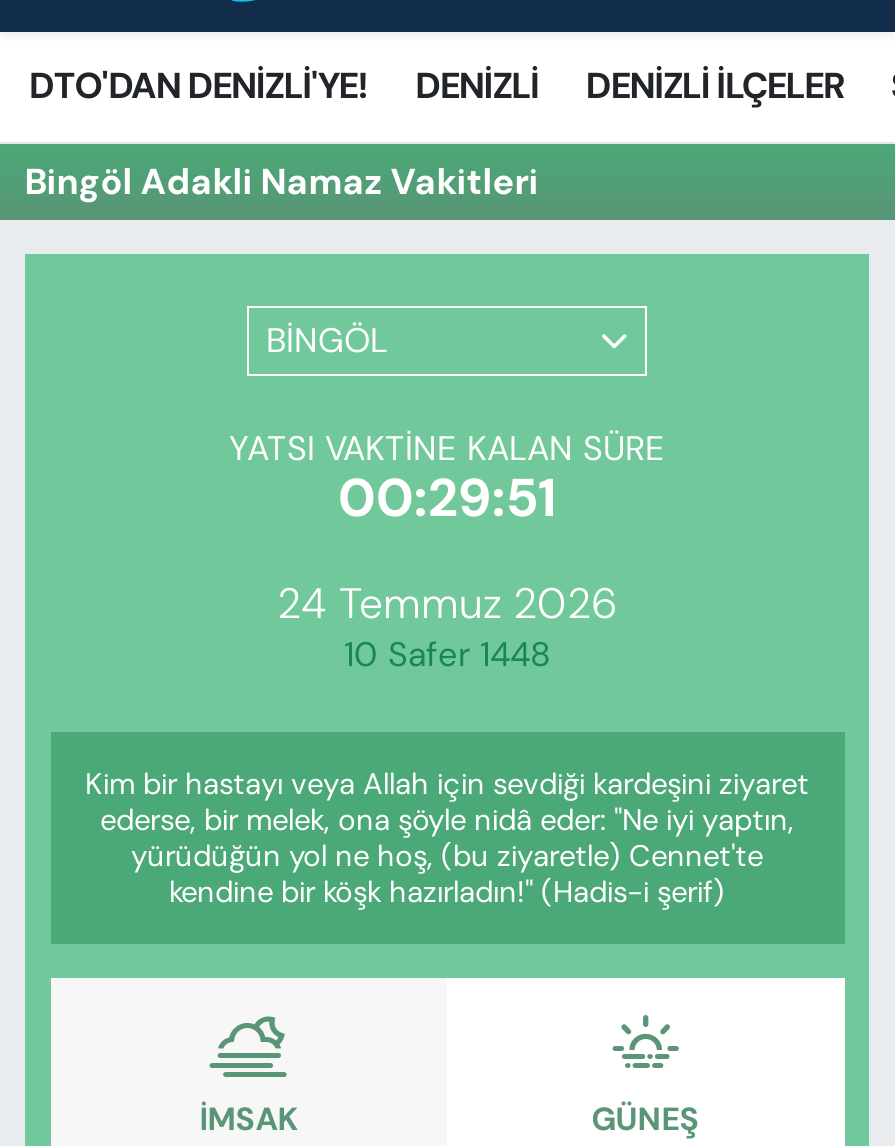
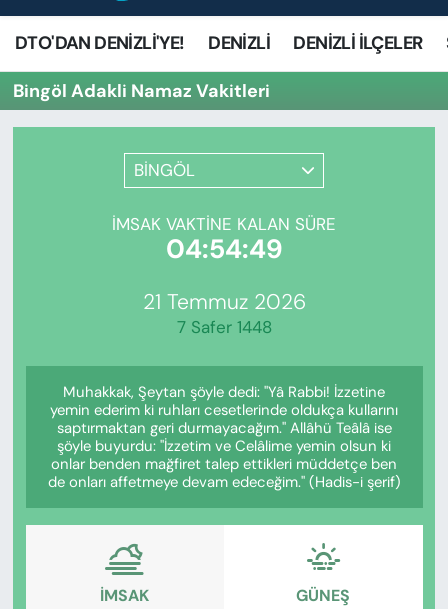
[229,425,665,531] YATSI VAKTINE KALAN SÜRE | 00:29:51 -> [112,212,336,265] İMSAK VAKTINE KALAN SÜRE | 04:54:49
[277,576,617,676] 24 Temmuz 2026 | 10 Safer 1448 -> [142,288,305,338] 21 Temmuz 2026 | 7 Safer 1448
[85,763,809,911] Kim bir hastayı veya Allah için sevdiği kardeşini ziyaret | ederse, bir melek, ona şöyle nidâ eder: "Ne iyi yaptın, | yürüdüğün yol ne hoş, (bu ziyaretle) Cennet'te | kendine bir köşk hazırladın!" (Hadis-i şerif) -> [47,381,400,491] Muhakkak, Şeytan şöyle dedi: "Yâ Rabbi! İzzetine | yemin ederim ki ruhları cesetlerinde oldukça kullarını | saptırmaktan geri durmayacağım." Allâhü Teâlâ ise | şöyle buyurdu: "İzzetim ve Celâlime yemin olsun ki | onlar benden mağfiret talep ettikleri müddetçe ben | de onları affetmeye devam edeceğim." (Hadis-i şerif)

